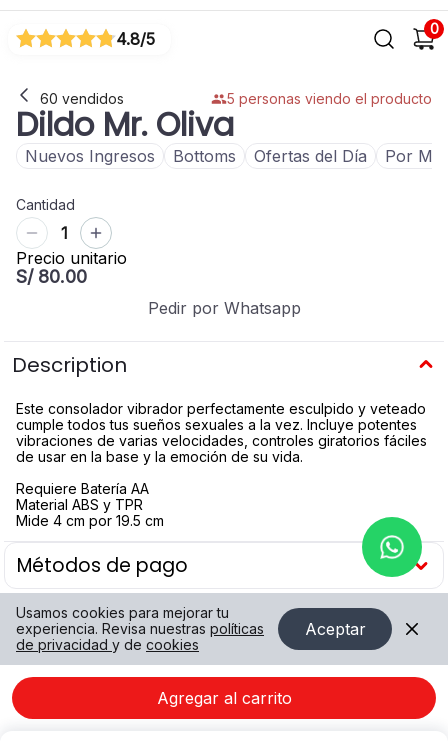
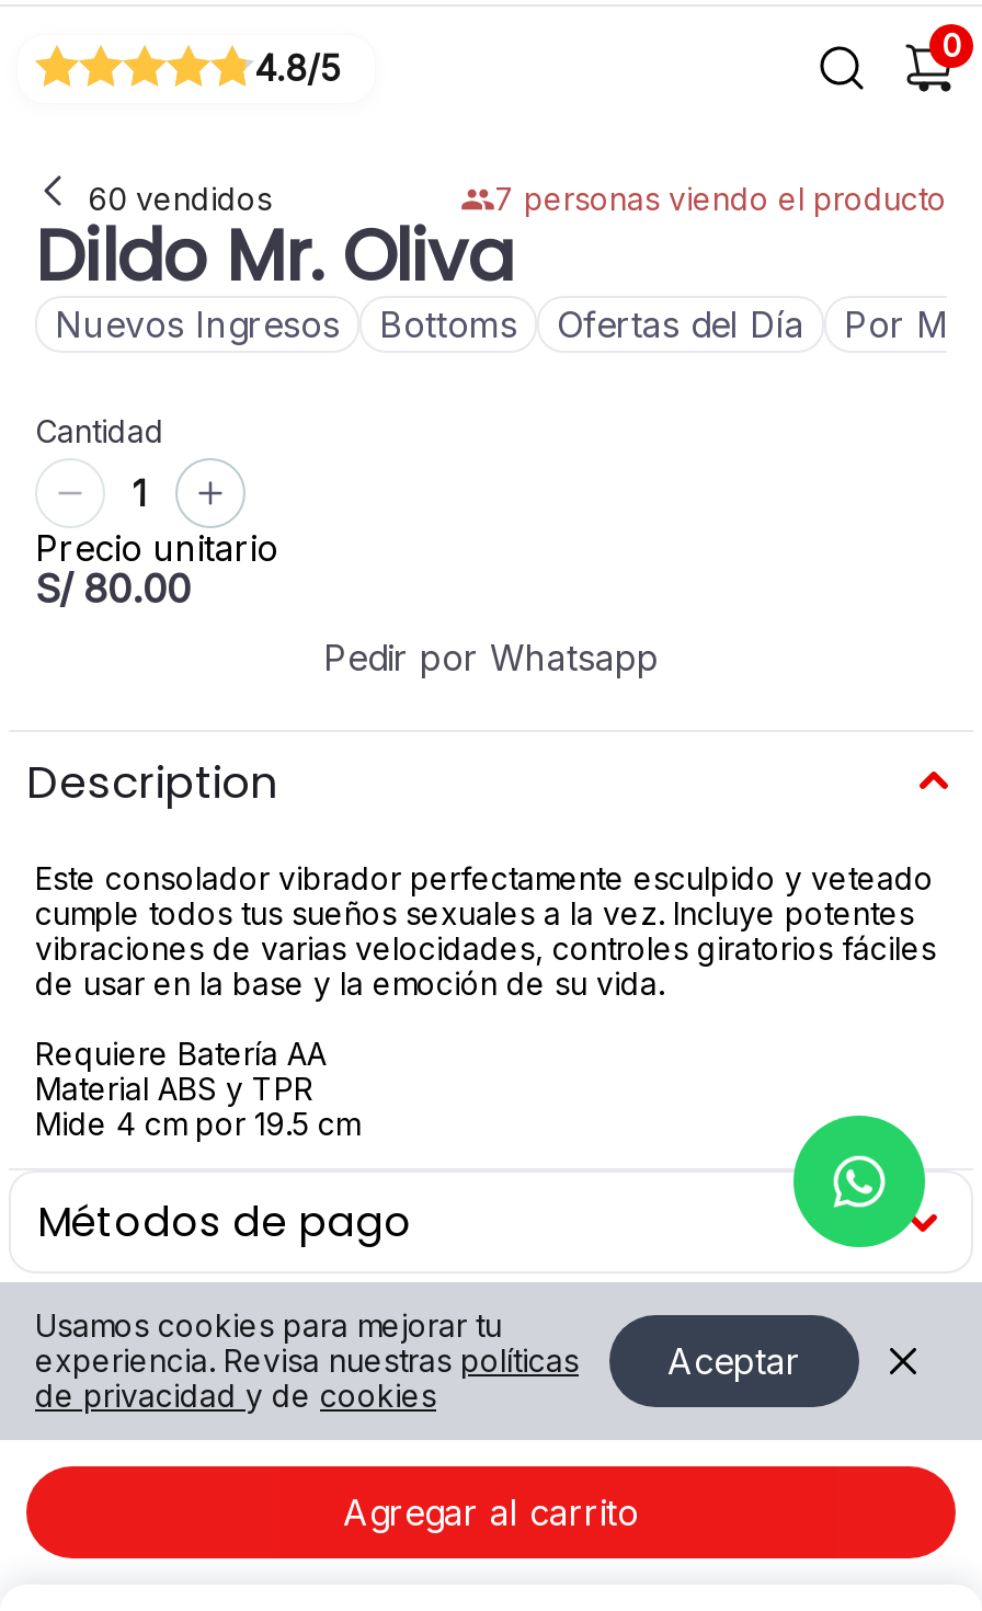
[227,90,432,107] 5 personas viendo el producto -> [495,180,947,217] 7 personas viendo el producto

